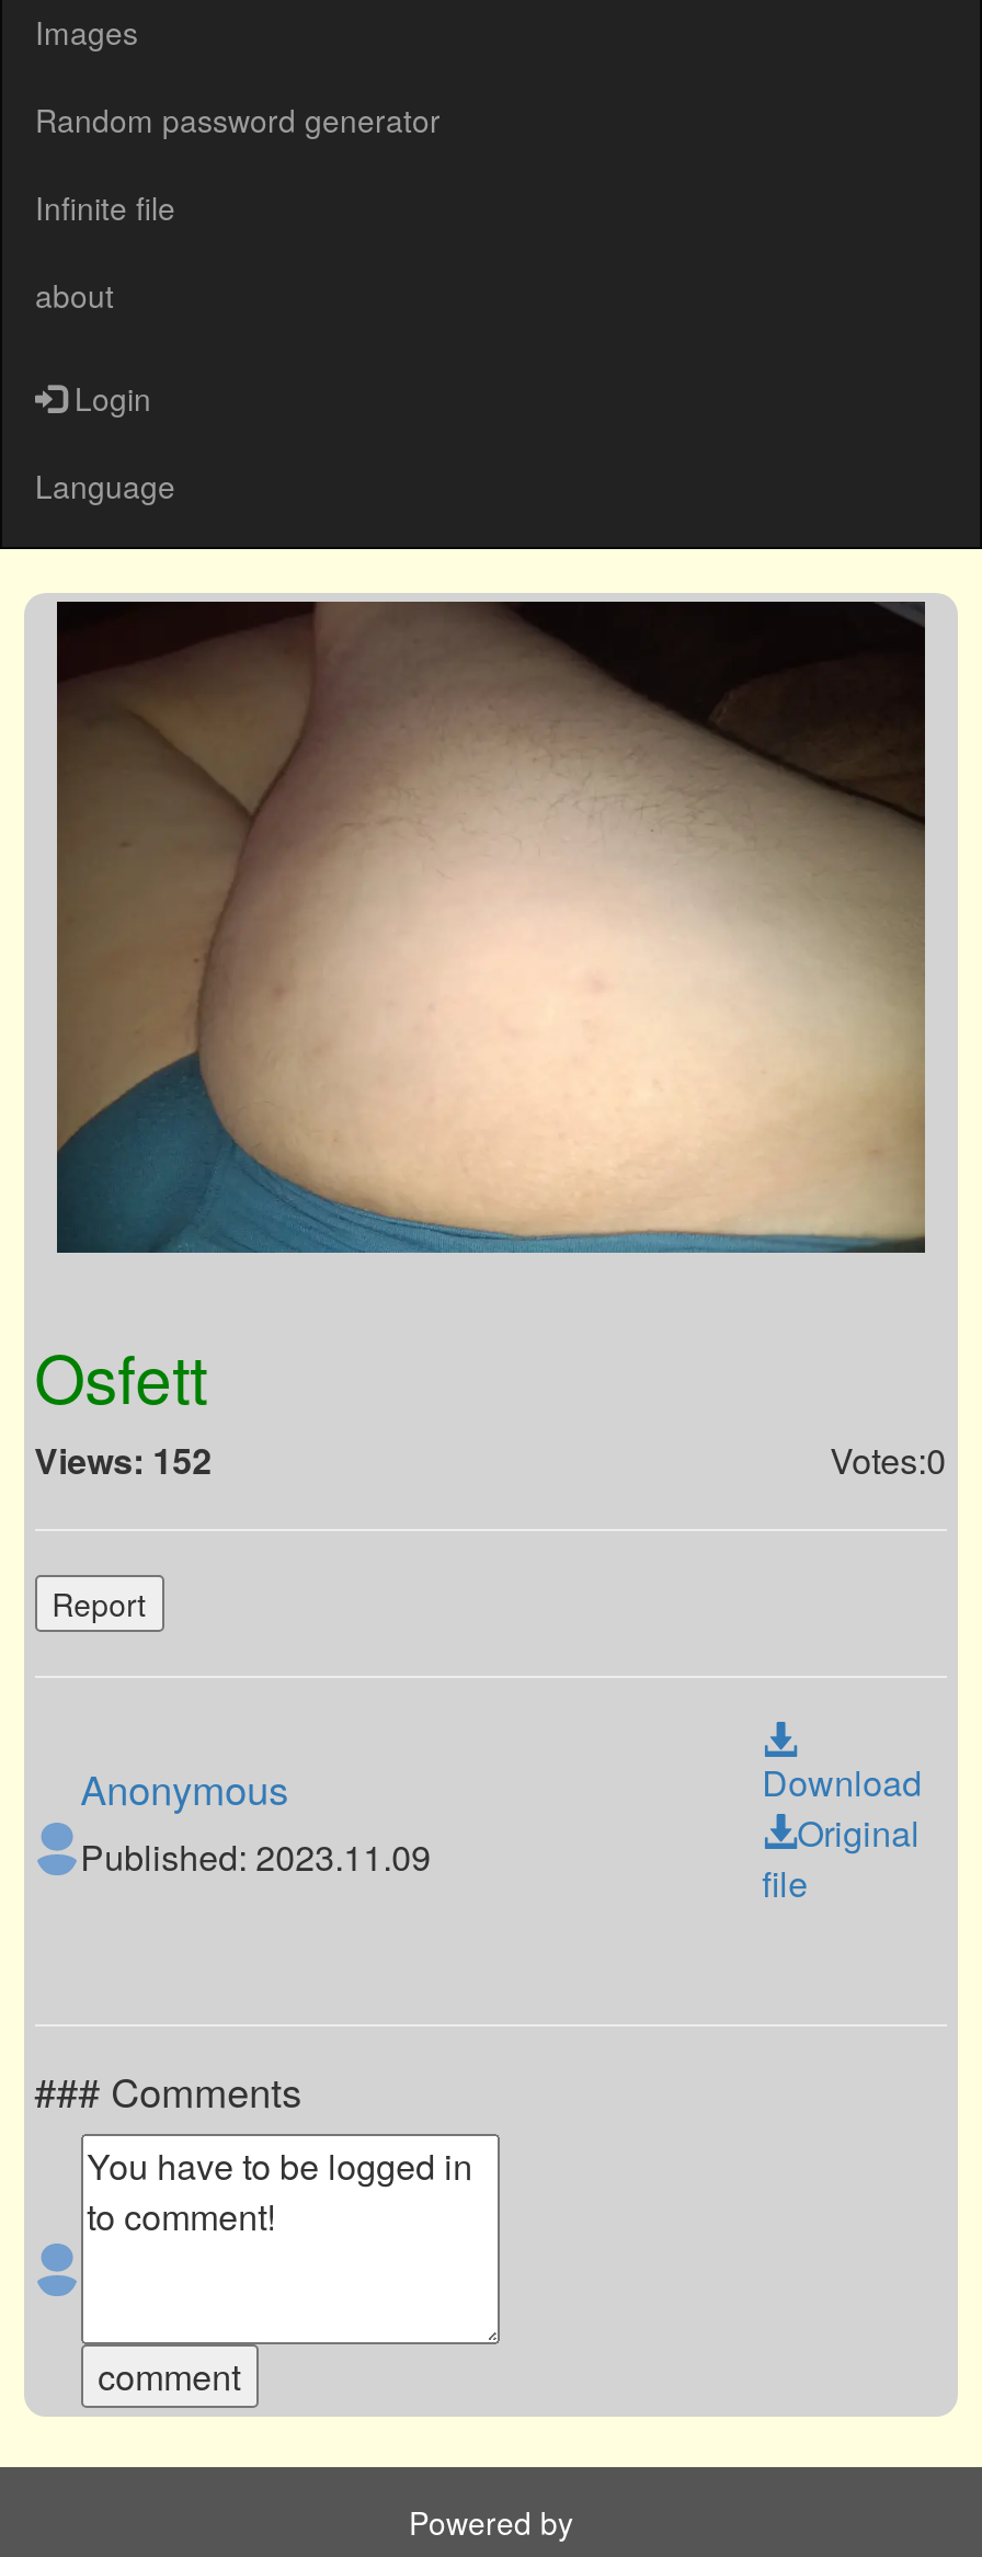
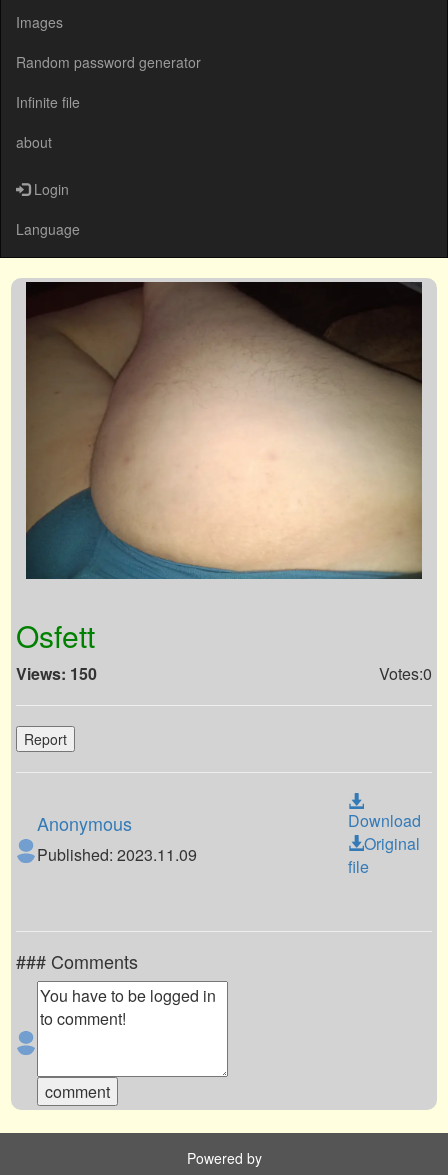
[34,1434,212,1485] Views: 152 -> [16,662,97,685] Views: 150

